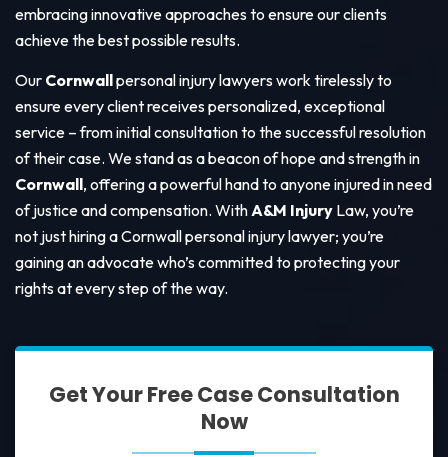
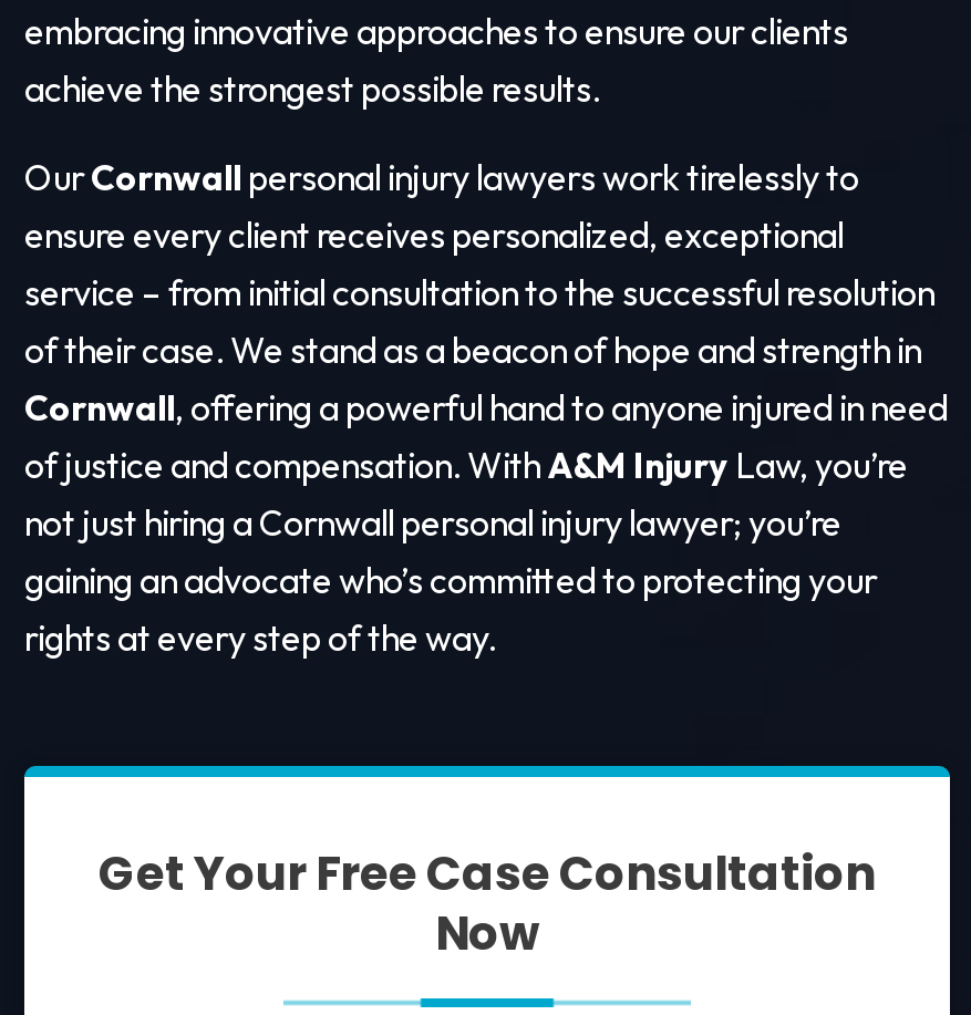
[15,29,240,49] achieve the best possible results. -> [24,65,600,110] achieve the strongest possible results.

